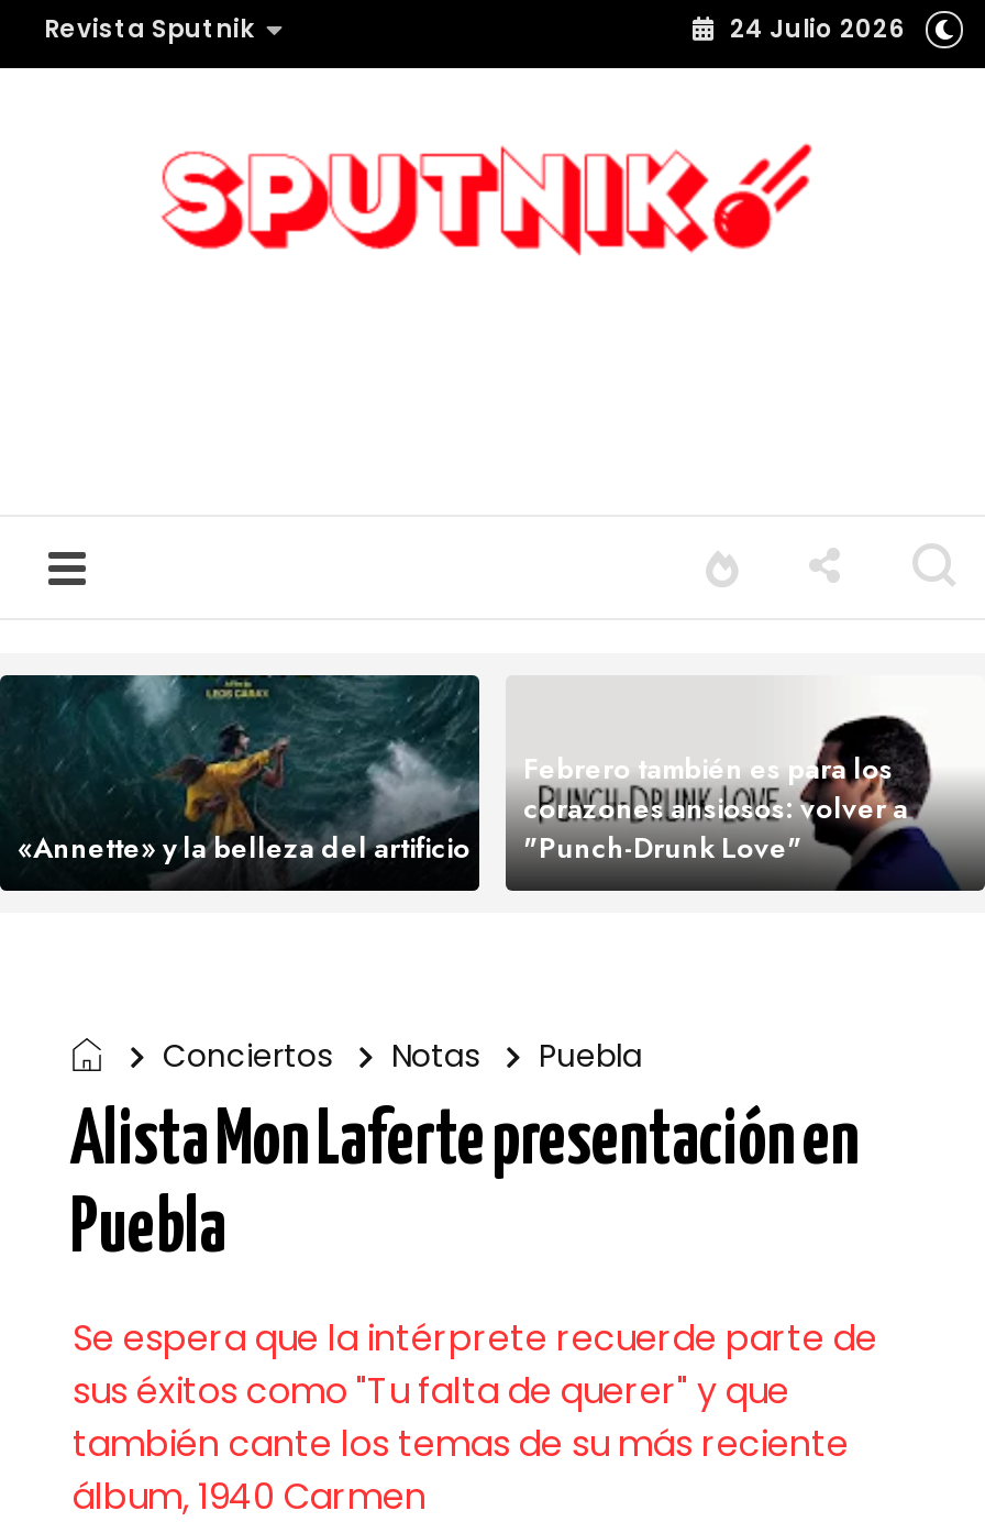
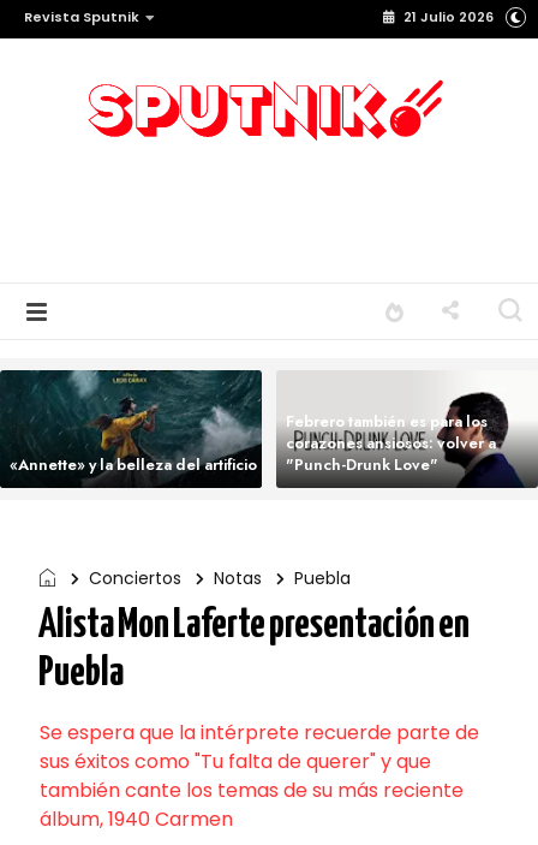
[730,11,904,46] 24 Julio 2026 -> [403,7,494,26] 21 Julio 2026

